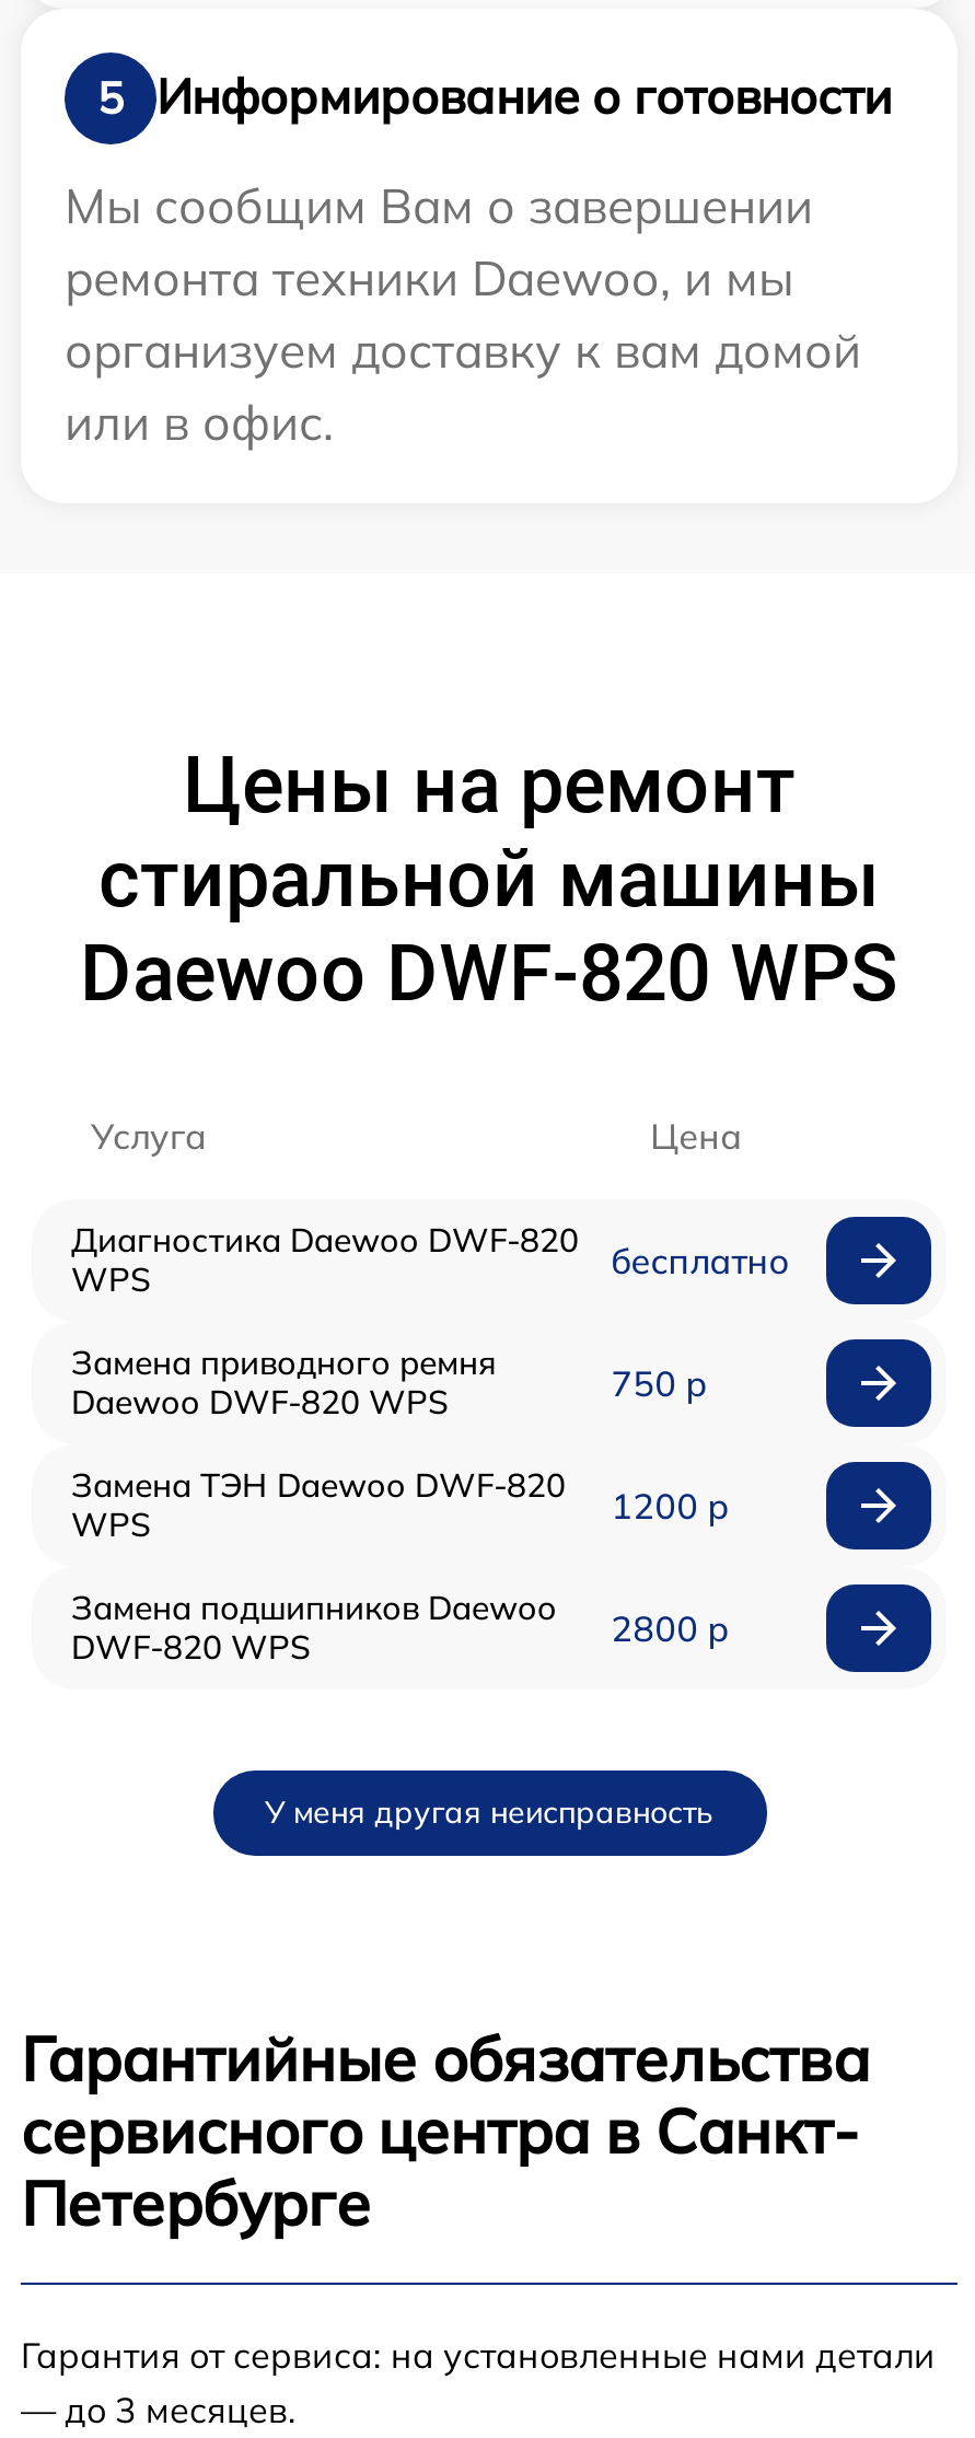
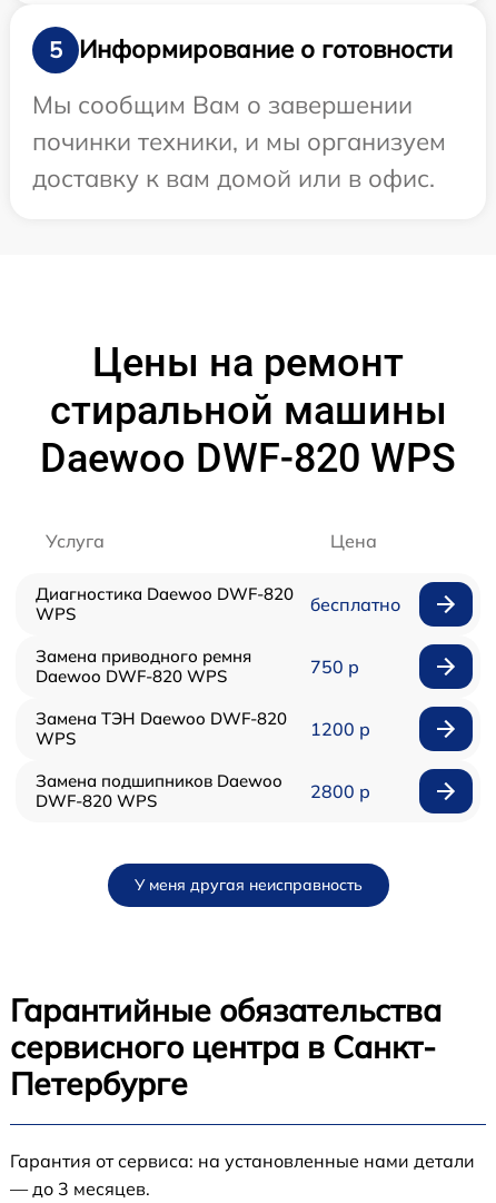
[65,247,861,453] ремонта техники Daewoo, и мы | организуем доставку к вам домой | или в офис. -> [32,126,446,193] починки техники, и мы организуем | доставку к вам домой или в офис.

